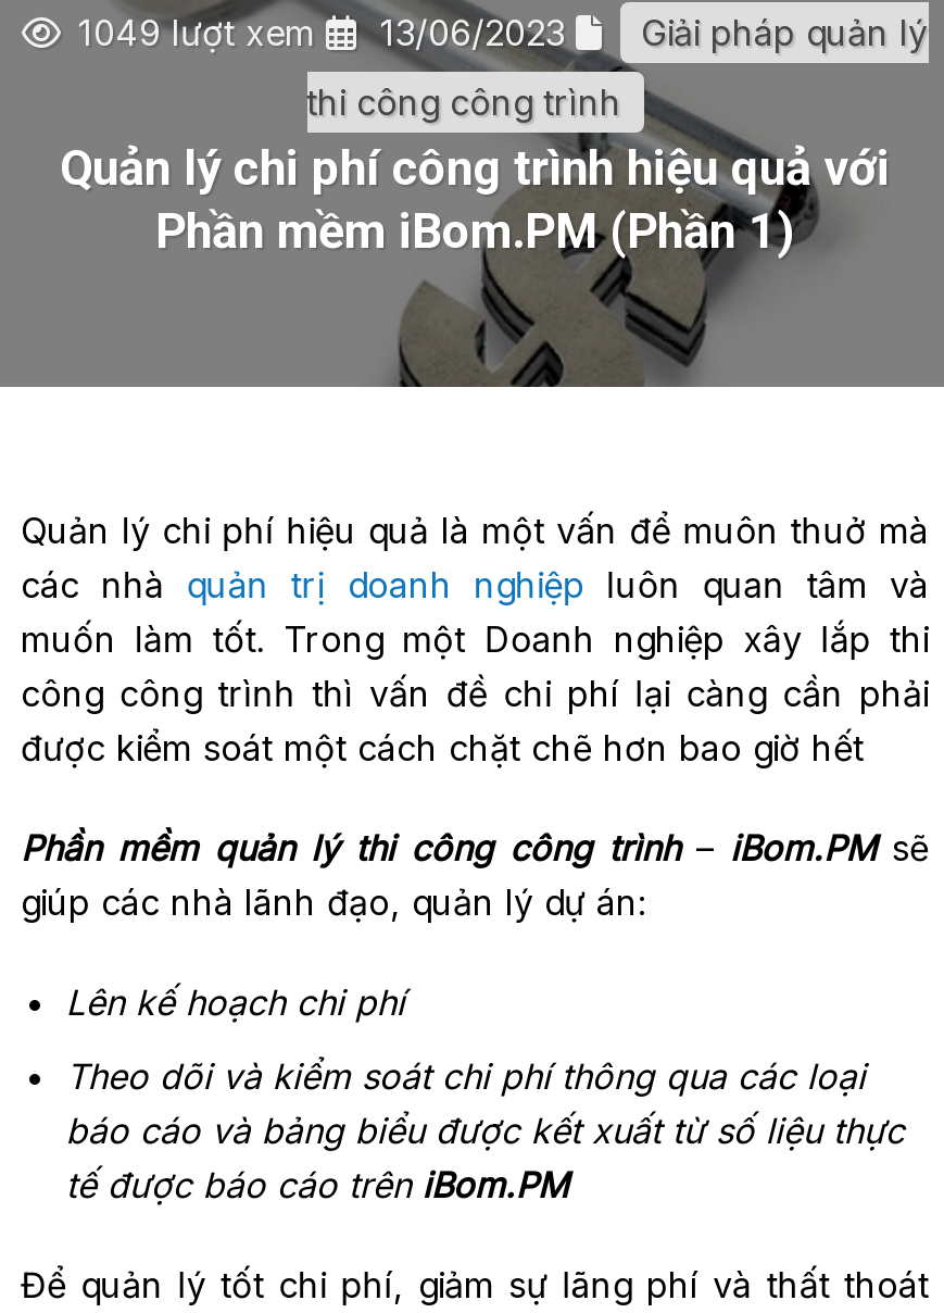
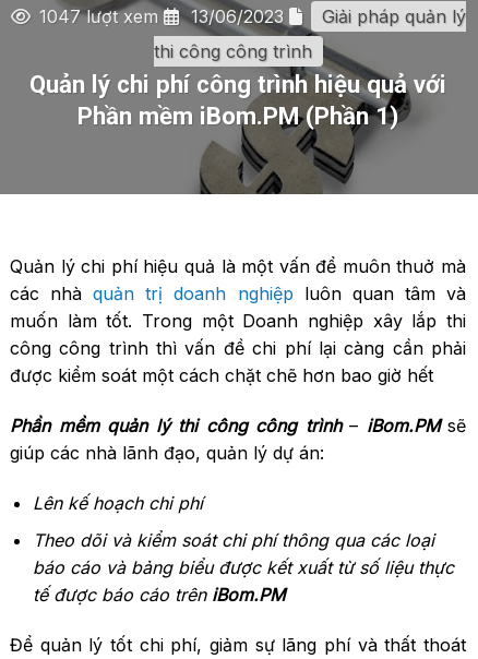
[78,11,928,54] 1049 lượt xem 13/06/2023 Giải pháp quản lý -> [39,5,465,27] 1047 lượt xem 13/06/2023 Giải pháp quản lý

